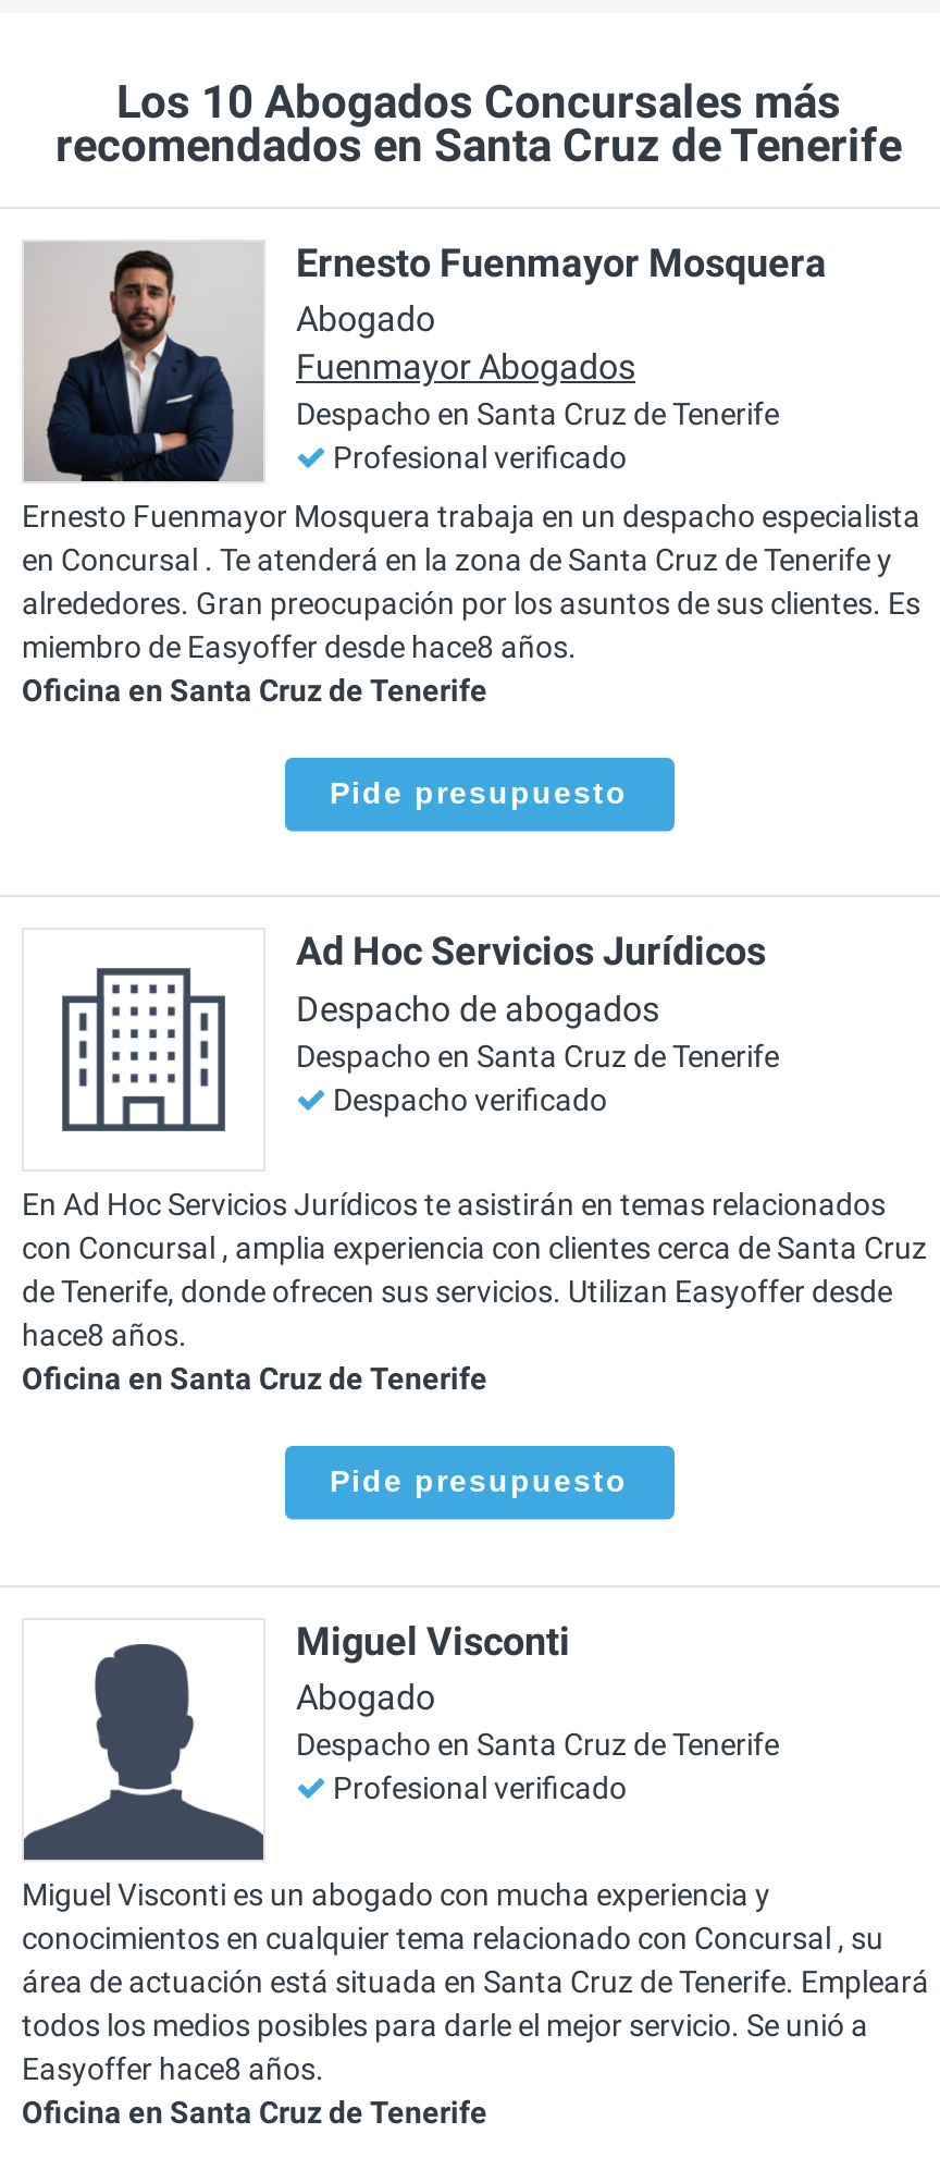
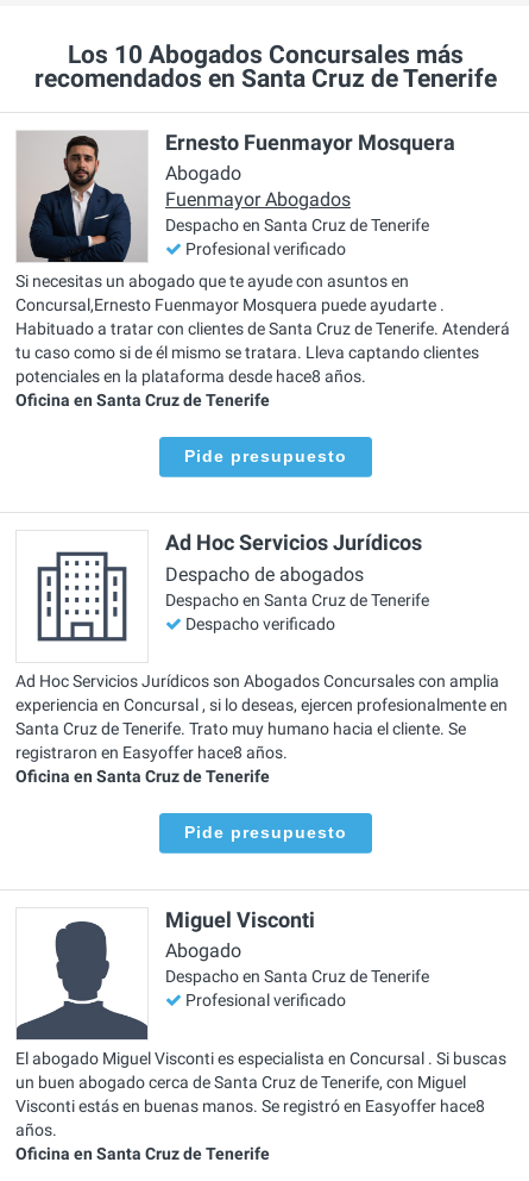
[22,498,920,664] Ernesto Fuenmayor Mosquera trabaja en un despacho especialista | en Concursal . Te atenderá en la zona de Santa Cruz de Tenerife y | alrededores. Gran preocupación por los asuntos de sus clientes. Es | miembro de Easyoffer desde hace8 años. -> [15,271,510,385] Si necesitas un abogado que te ayude con asuntos en | Concursal,Ernesto Fuenmayor Mosquera puede ayudarte . | Habituado a tratar con clientes de Santa Cruz de Tenerife. Atenderá | tu caso como si de él mismo se tratara. Lleva captando clientes | potenciales en la plataforma desde hace8 años.
moved [22,672,779,1116] -> [15,390,429,633]: [image] | Oficina en Santa Cruz de Tenerife | Pide presupuesto | Ad Hoc Servicios Jurídicos | Despacho de abogados | Despacho en Santa Cruz de Tenerife | Despacho verificado
[22,1187,927,1353] En Ad Hoc Servicios Jurídicos te asistirán en temas relacionados | con Concursal , amplia experiencia con clientes cerca de Santa Cruz | de Tenerife, donde ofrecen sus servicios. Utilizan Easyoffer desde | hace8 años. -> [15,672,508,762] Ad Hoc Servicios Jurídicos son Abogados Concursales con amplia | experiencia en Concursal , si lo deseas, ejercen profesionalmente en | Santa Cruz de Tenerife. Trato muy humano hacia el cliente. Se | registraron en Easyoffer hace8 años.
moved [22,1361,779,1805] -> [15,767,429,1010]: Oficina en Santa Cruz de Tenerife | Pide presupuesto | Miguel Visconti | Abogado | Despacho en Santa Cruz de Tenerife | Profesional verificado
[22,1876,929,2085] Miguel Visconti es un abogado con mucha experiencia y | conocimientos en cualquier tema relacionado con Concursal , su | área de actuación está situada en Santa Cruz de Tenerife. Empleará | todos los medios posibles para darle el mejor servicio. Se unió a | Easyoffer hace8 años. -> [15,1048,506,1139] El abogado Miguel Visconti es especialista en Concursal . Si buscas | un buen abogado cerca de Santa Cruz de Tenerife, con Miguel | Visconti estás en buenas manos. Se registró en Easyoffer hace8 | años.

